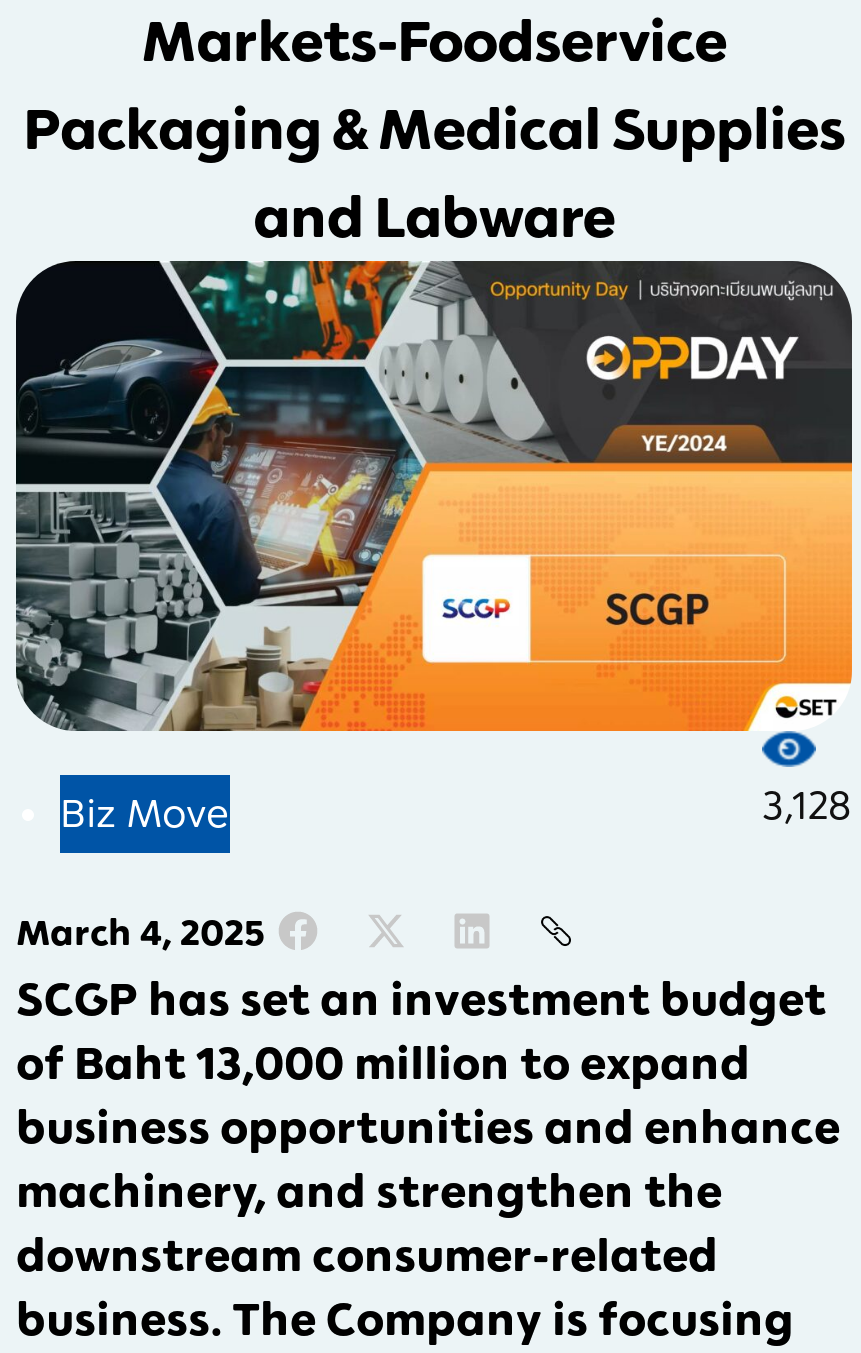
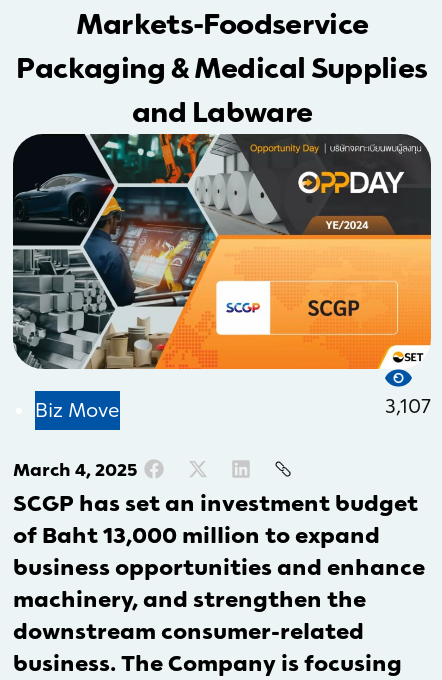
[762,783,852,827] 3,128 -> [385,395,431,417] 3,107

